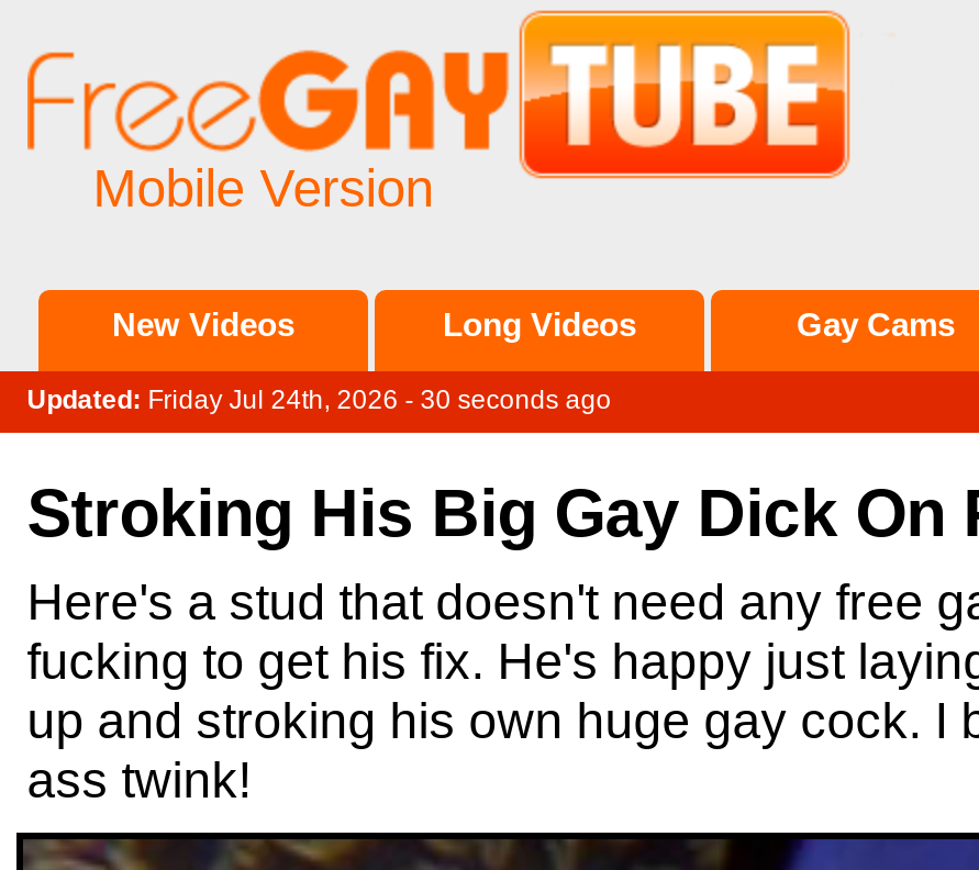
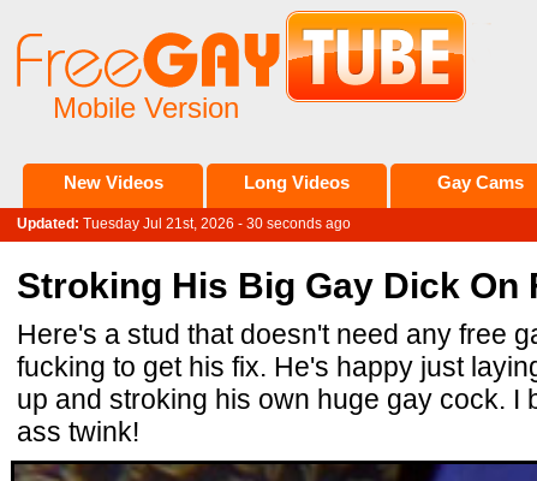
[27,384,611,415] Updated: Friday Jul 24th, 2026 - 30 seconds ago -> [16,215,350,232] Updated: Tuesday Jul 21st, 2026 - 30 seconds ago

